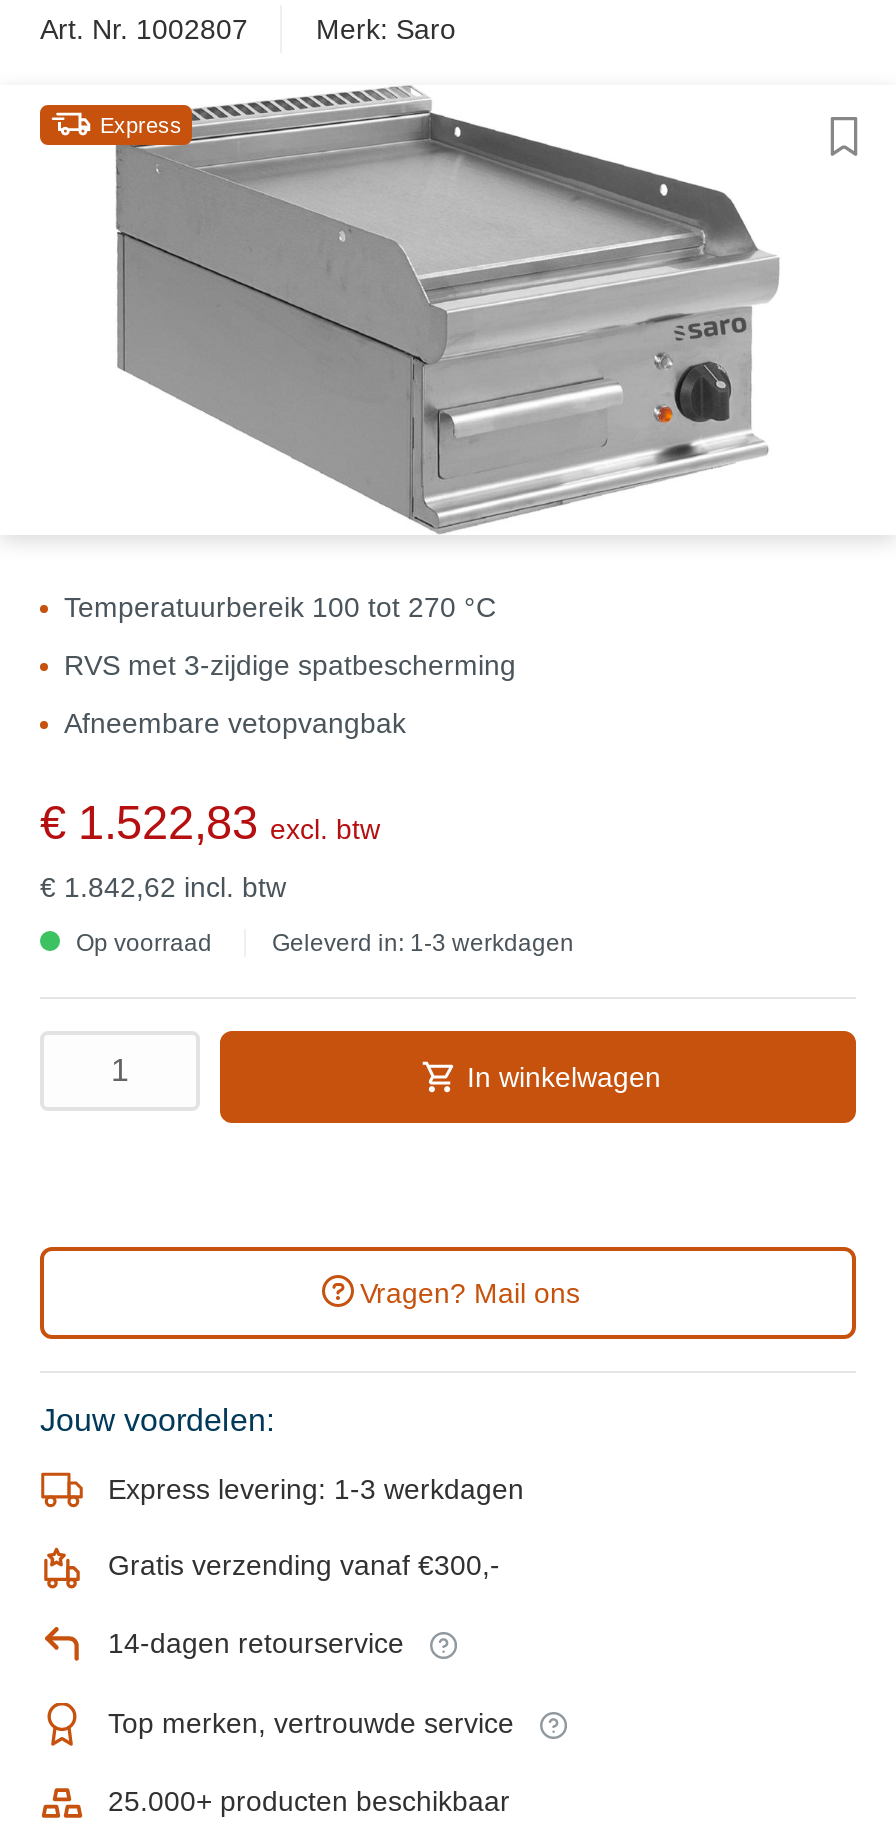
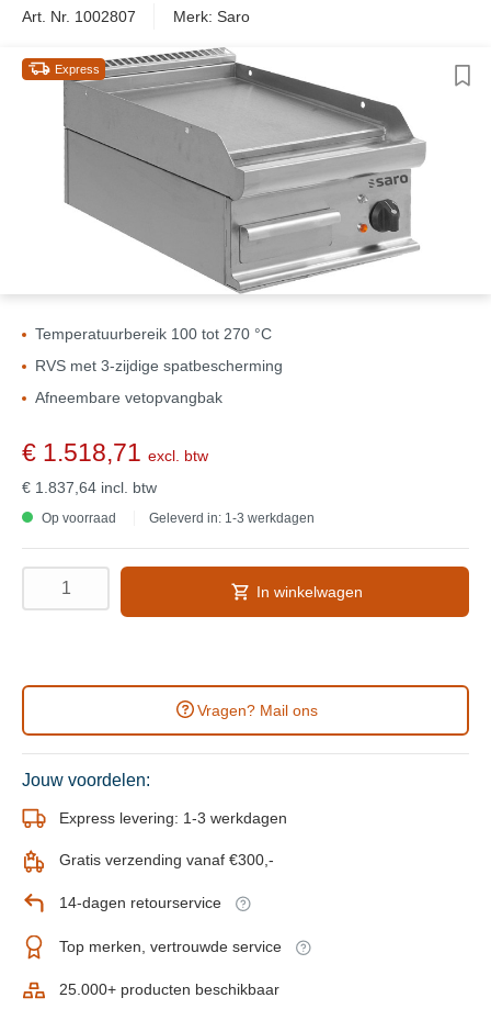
[40,796,380,848] € 1.522,83 excl. btw -> [22,438,208,466] € 1.518,71 excl. btw
[40,870,286,902] € 1.842,62 incl. btw -> [22,478,157,496] € 1.837,64 incl. btw

